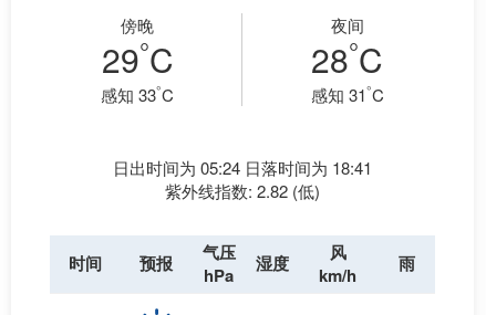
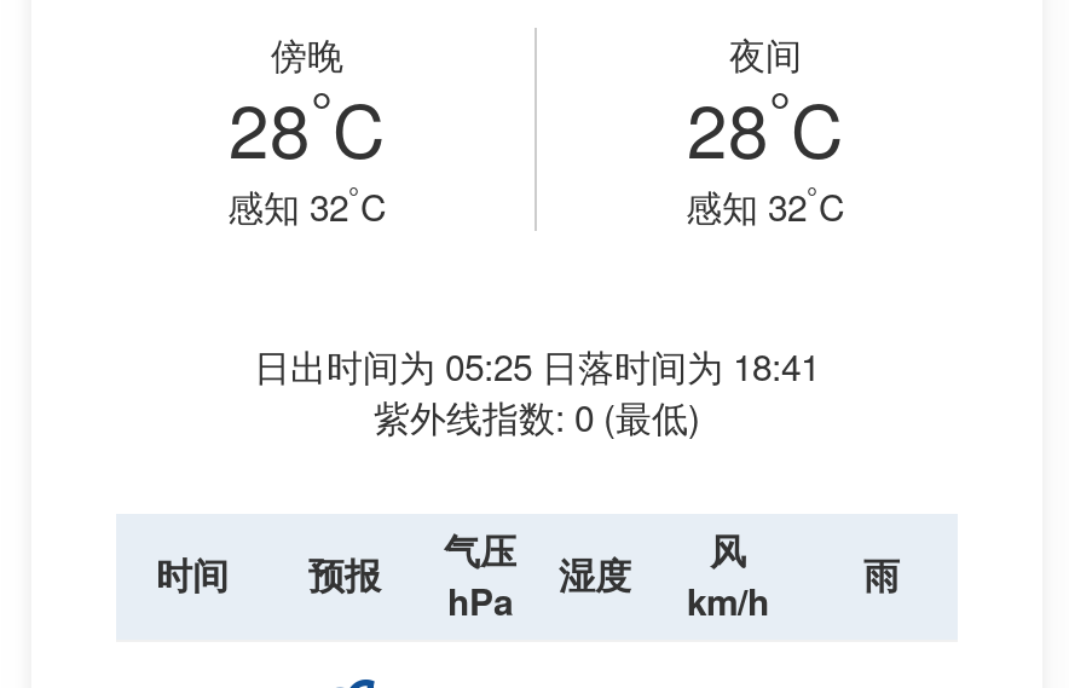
[101,32,173,83] 29°C -> [229,68,386,180] 28°C
[101,81,174,106] 感知 33°C -> [227,176,387,231] 感知 32°C
[311,81,384,106] 感知 31°C -> [686,176,845,231] 感知 32°C
[113,156,372,202] 日出时间为 05:24 日落时间为 18:41 | 紫外线指数: 2.82 (低) -> [254,340,820,441] 日出时间为 05:25 日落时间为 18:41 | 紫外线指数: 0 (最低)

